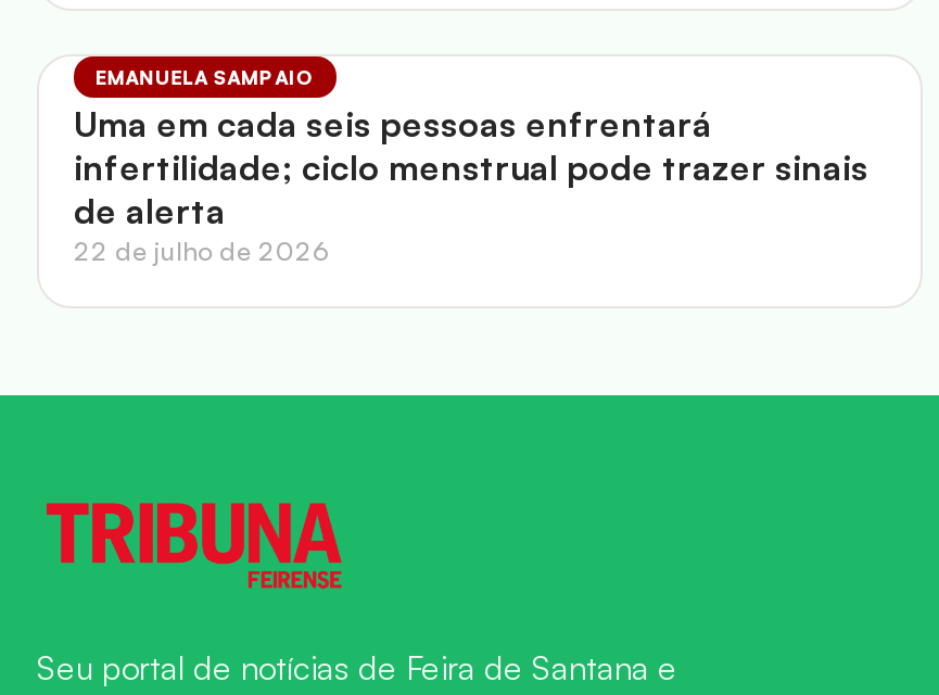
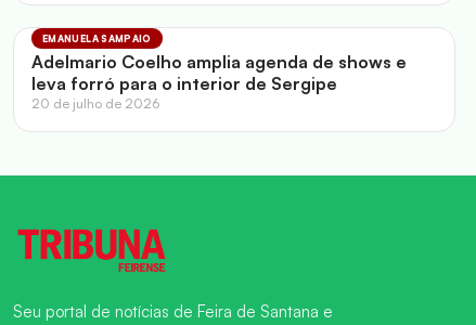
[74,103,868,268] Uma em cada seis pessoas enfrentará | infertilidade; ciclo menstrual pode trazer sinais | de alerta | 22 de julho de 2026 -> [31,51,407,112] Adelmario Coelho amplia agenda de shows e | leva forró para o interior de Sergipe | 20 de julho de 2026

